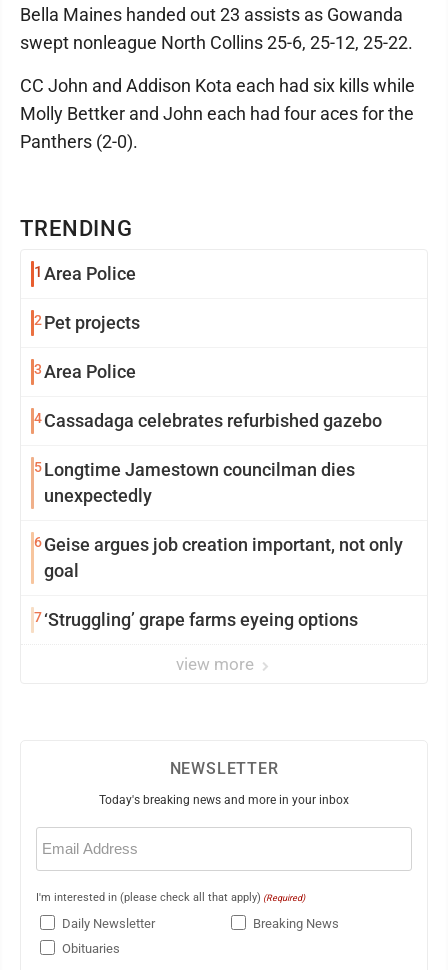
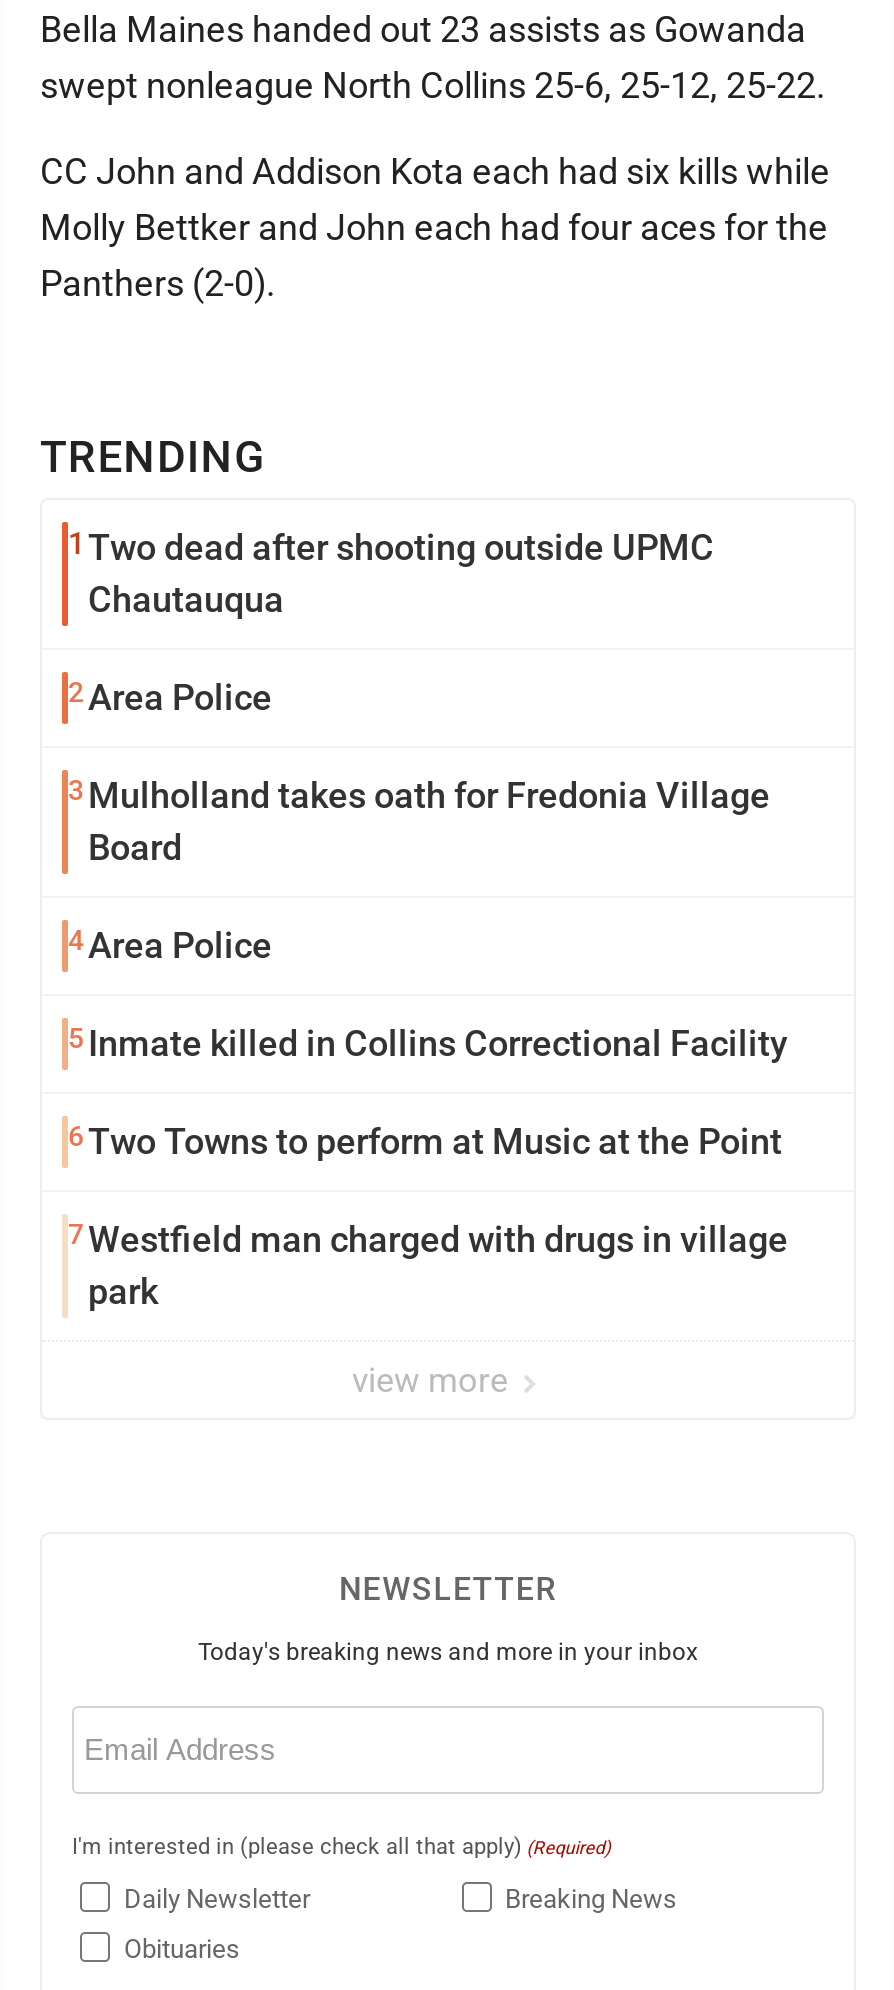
[34,263,136,284] 1 Area Police -> [68,526,714,620] 1 Two dead after shooting outside UPMC | Chautauqua
[34,312,140,333] 2 Pet projects -> [68,676,272,718] 2 Area Police
[34,361,136,382] 3 Area Police -> [68,774,770,868] 3 Mulholland takes oath for Fredonia Village | Board
[34,410,382,431] 4 Cassadaga celebrates refurbished gazebo -> [68,924,272,966] 4 Area Police
[34,459,355,506] 5 Longtime Jamestown councilman dies | unexpectedly -> [68,1022,788,1064] 5 Inmate killed in Collins Correctional Facility
[34,534,403,581] 6 Geise argues job creation important, not only | goal -> [68,1120,782,1162] 6 Two Towns to perform at Music at the Point
[34,609,358,630] 7 ‘Struggling’ grape farms eyeing options -> [68,1218,788,1312] 7 Westfield man charged with drugs in village | park

